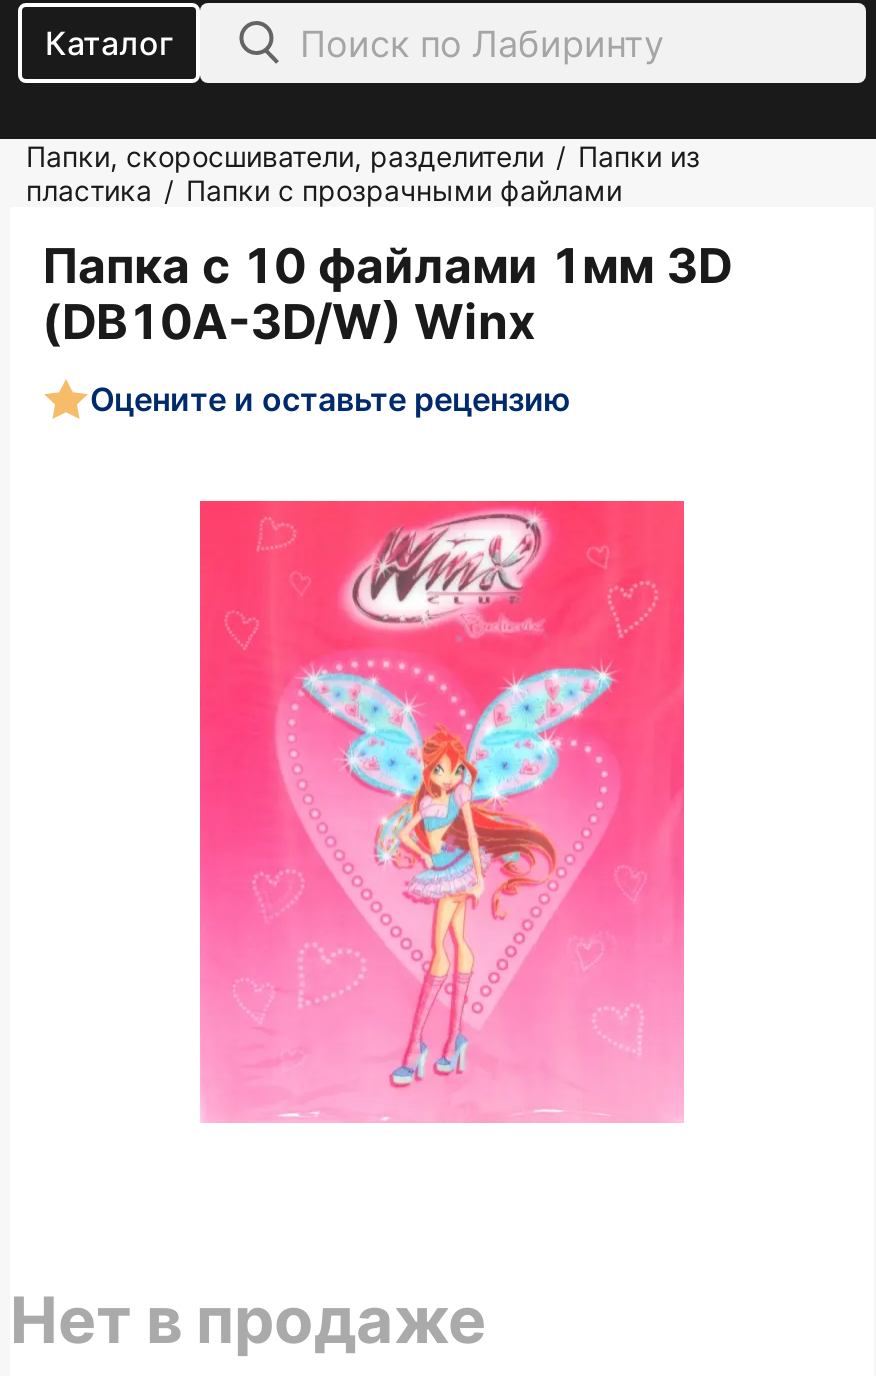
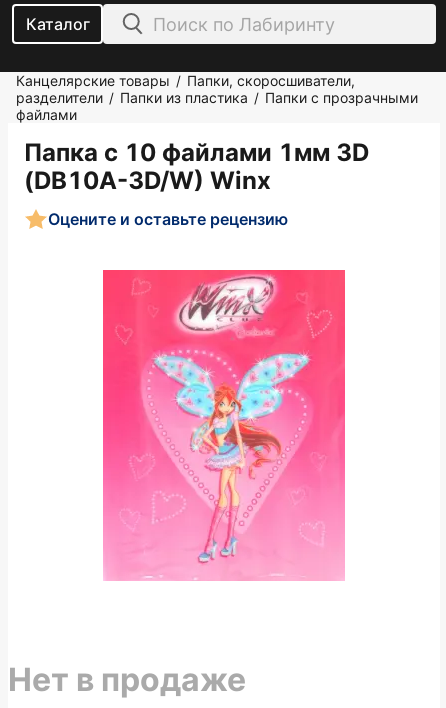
[26,139,700,207] Папки, скоросшиватели, разделители / Папки из | пластика / Папки с прозрачными файлами -> [16,72,418,123] Канцелярские товары / Папки, скоросшиватели, | разделители / Папки из пластика / Папки с прозрачными | файлами

